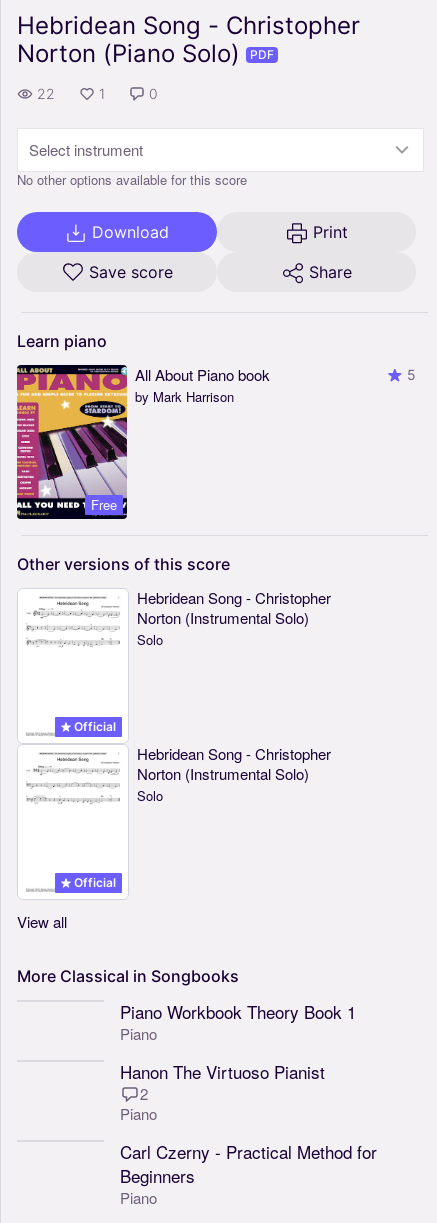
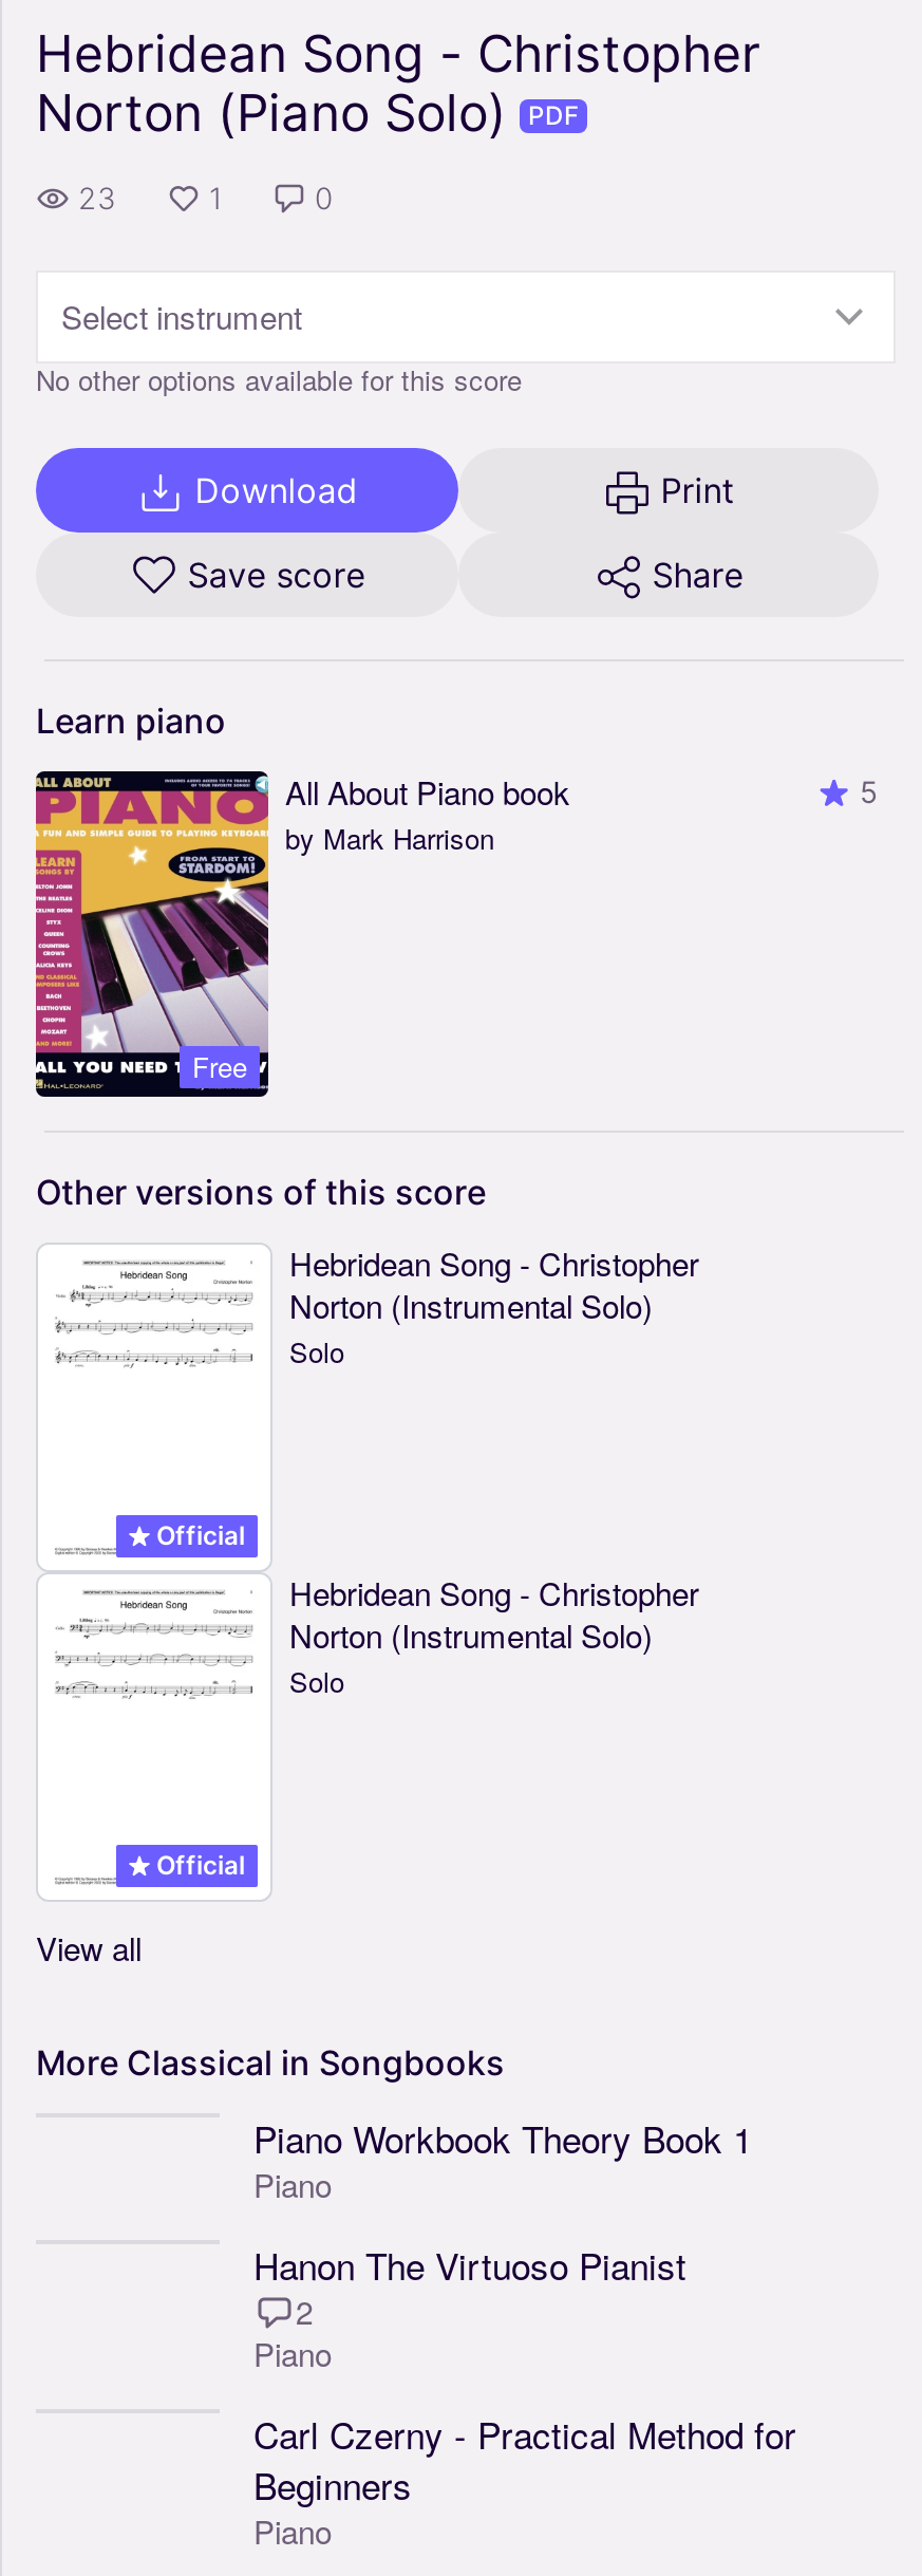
[37,84,55,101] 22 -> [78,179,116,214] 23

